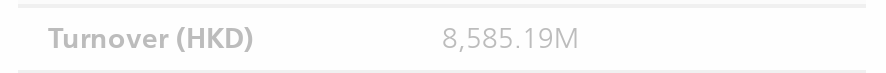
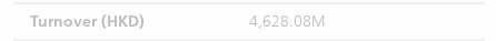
[442,22,578,56] 8,585.19M -> [249,12,325,31] 4,628.08M

